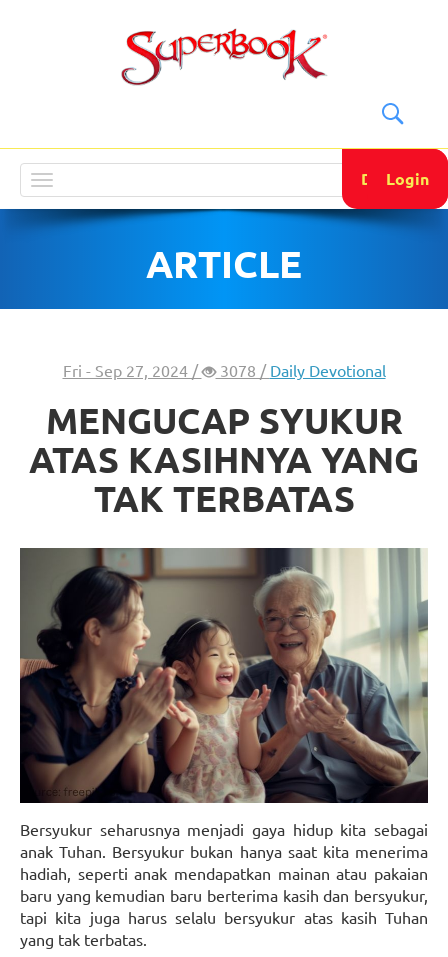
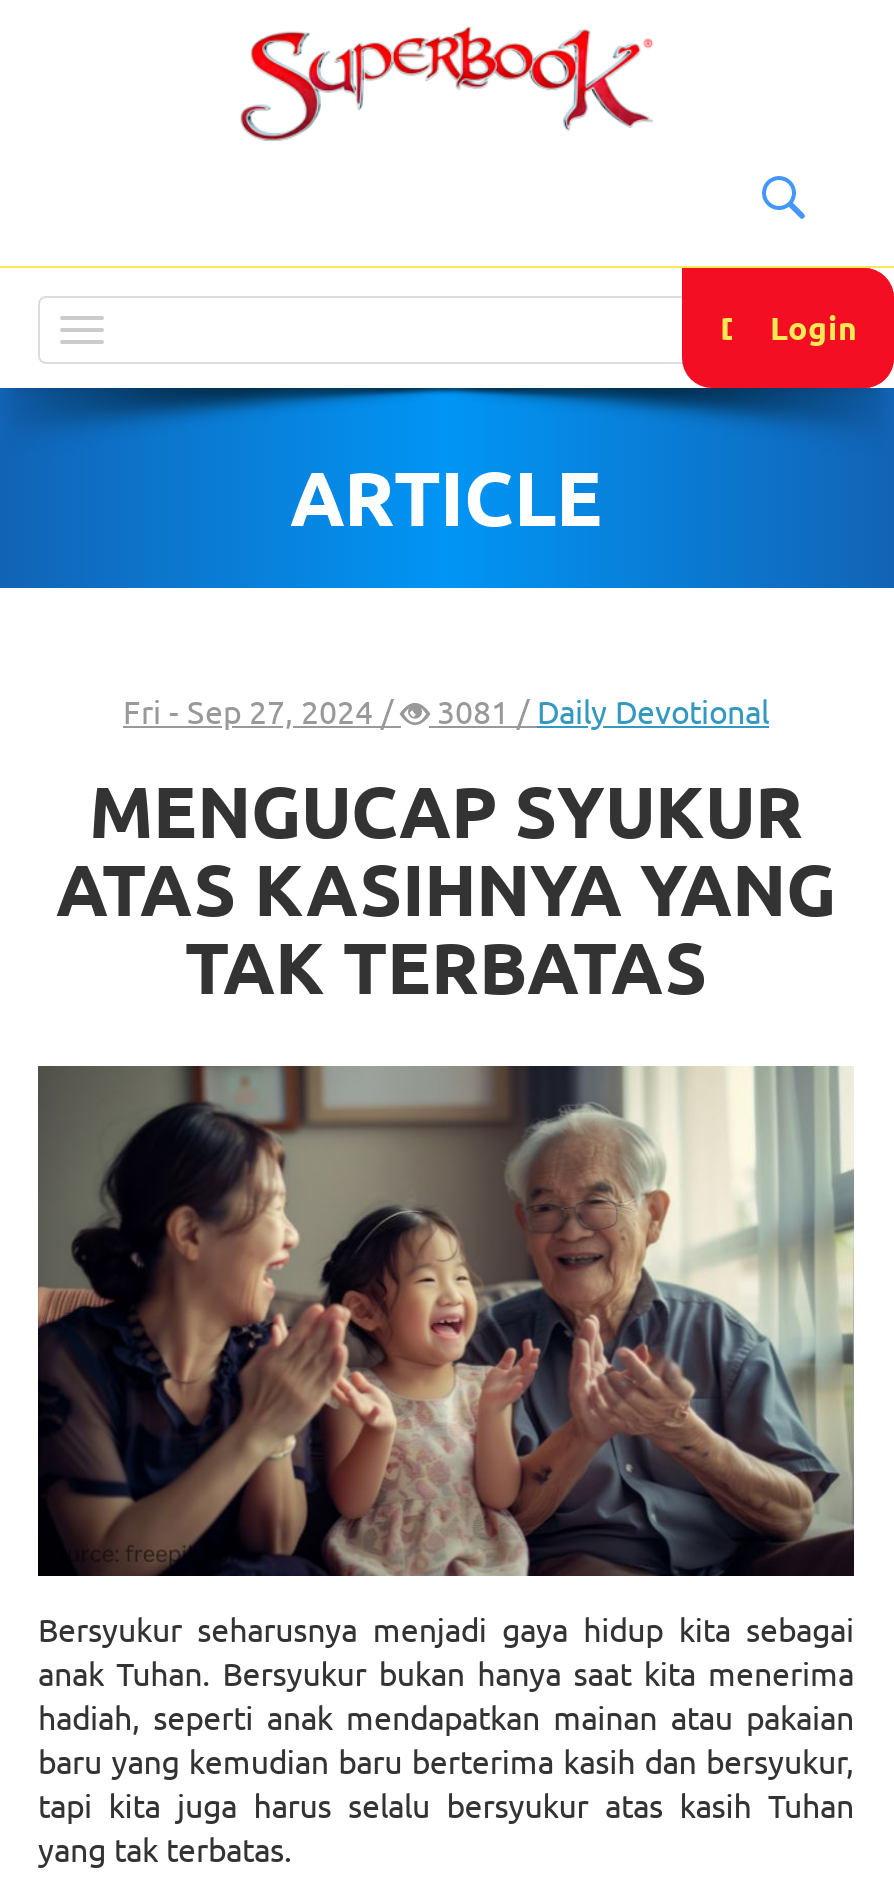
[215,360,385,380] 3078 / Daily Devotional -> [429,690,769,730] 3081 / Daily Devotional

